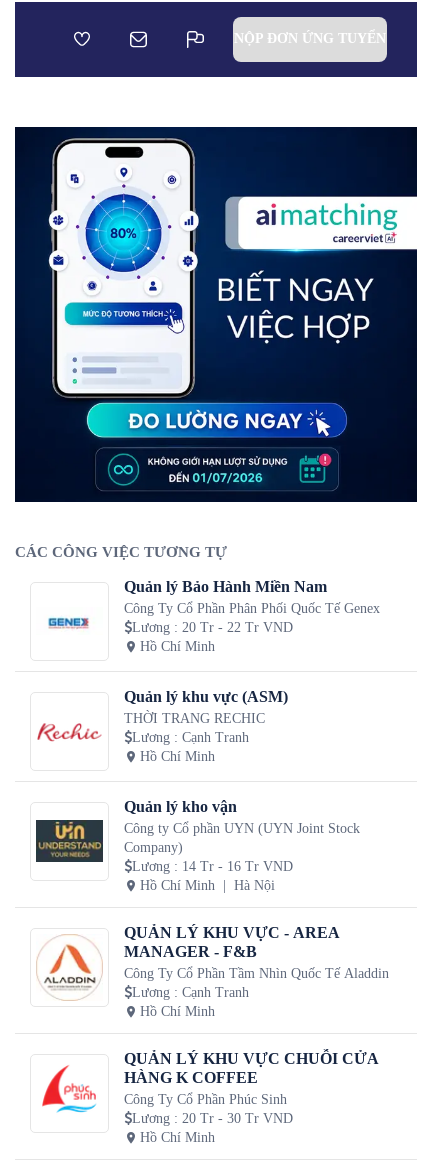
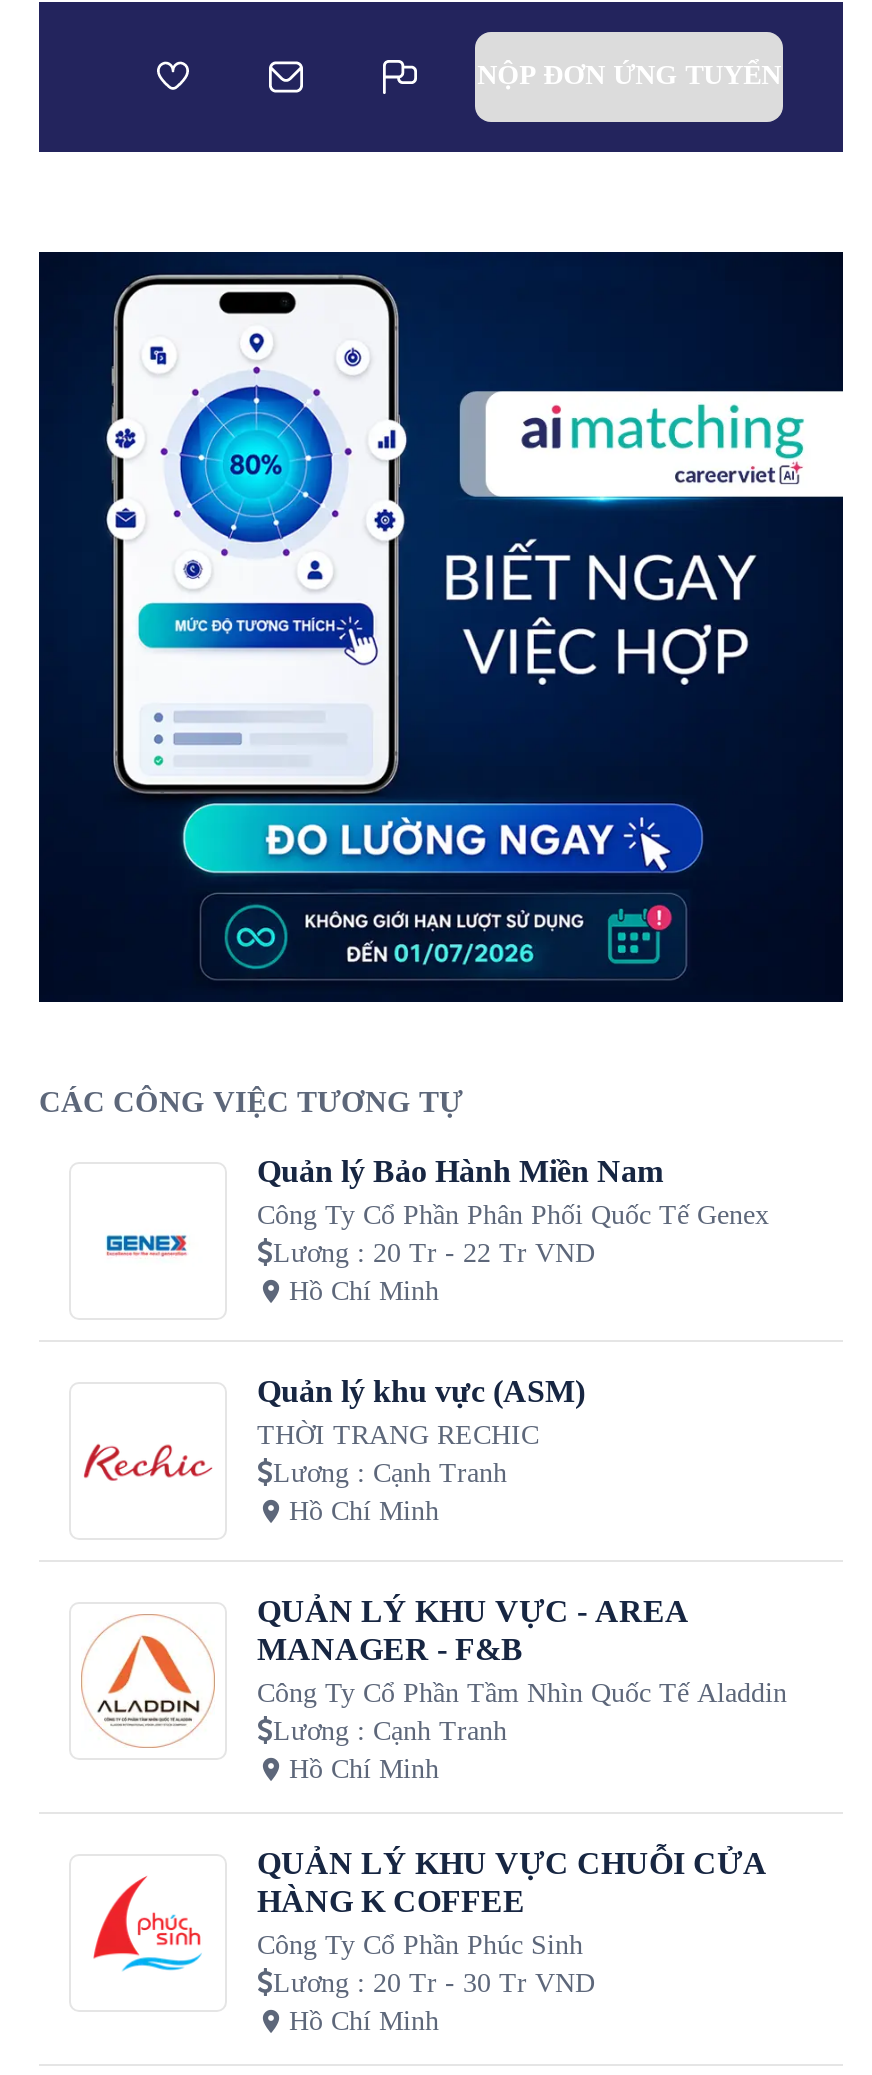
[35,798,360,893] [image] | Quản lý kho vận | Công ty Cổ phần UYN (UYN Joint Stock | Company) | Lương: 14 Tr - 16 Tr VND | Hồ Chí Minh | Hà Nội -> none

